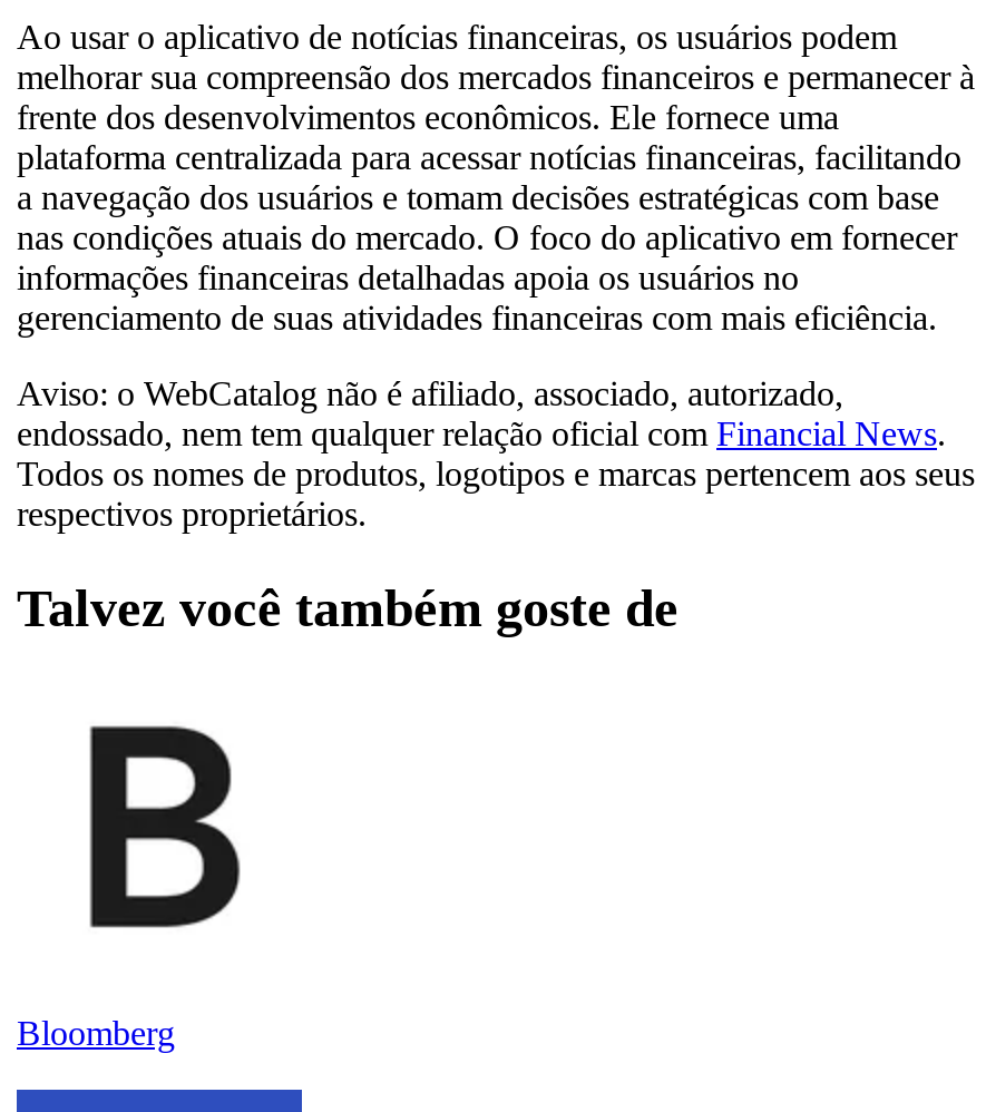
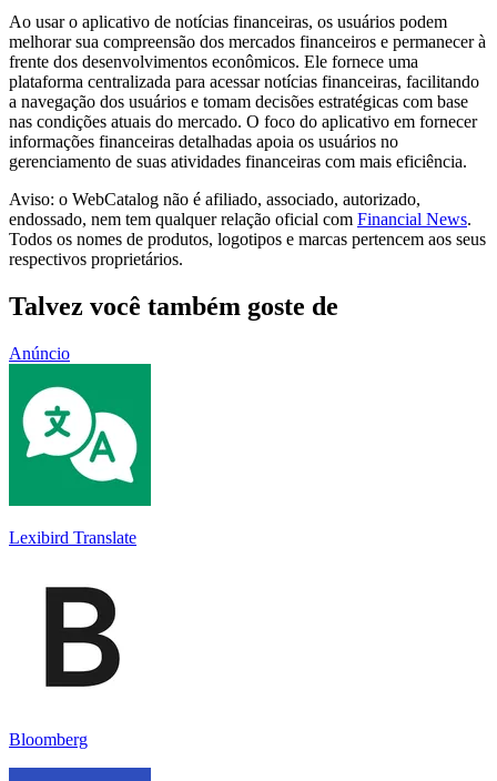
none -> [8,363,152,547] [image] | Lexibird Translate
none -> [9,344,70,362] Anúncio

